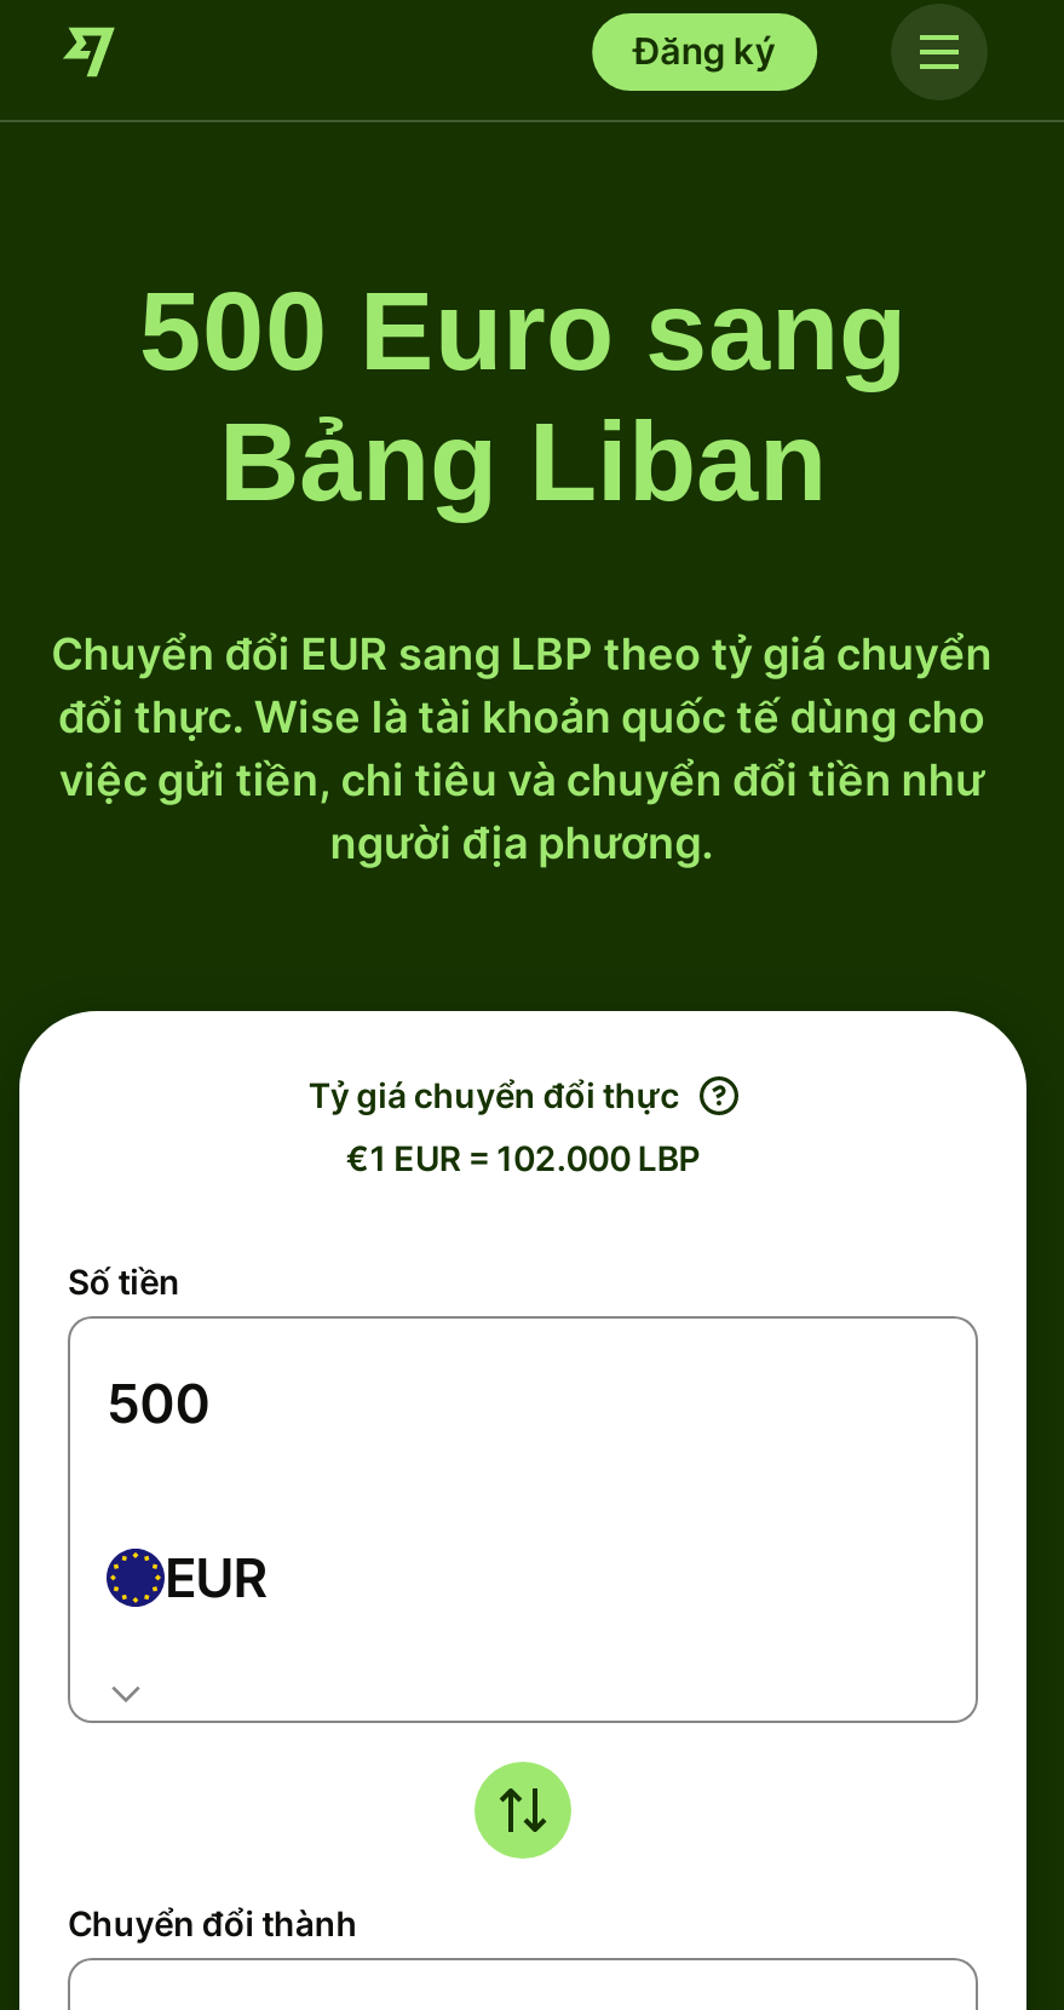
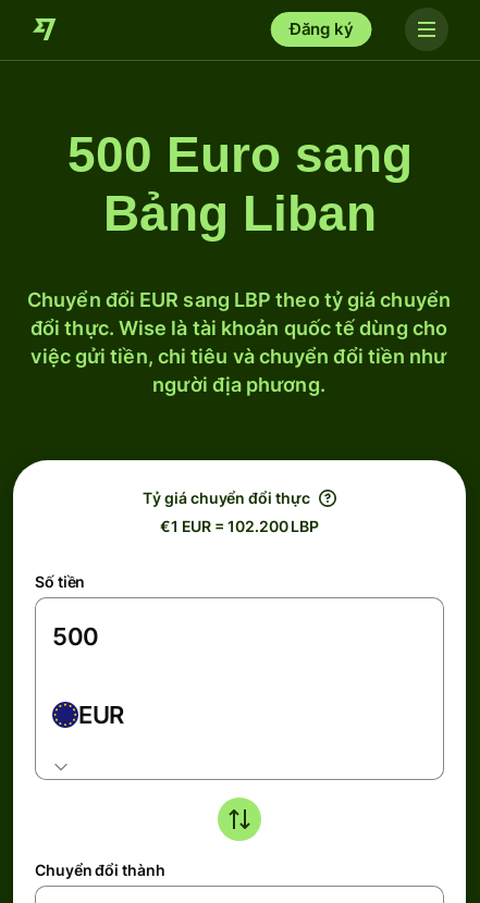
[346,1137,700,1178] €1 EUR = 102.000 LBP -> [160,517,319,535] €1 EUR = 102.200 LBP

